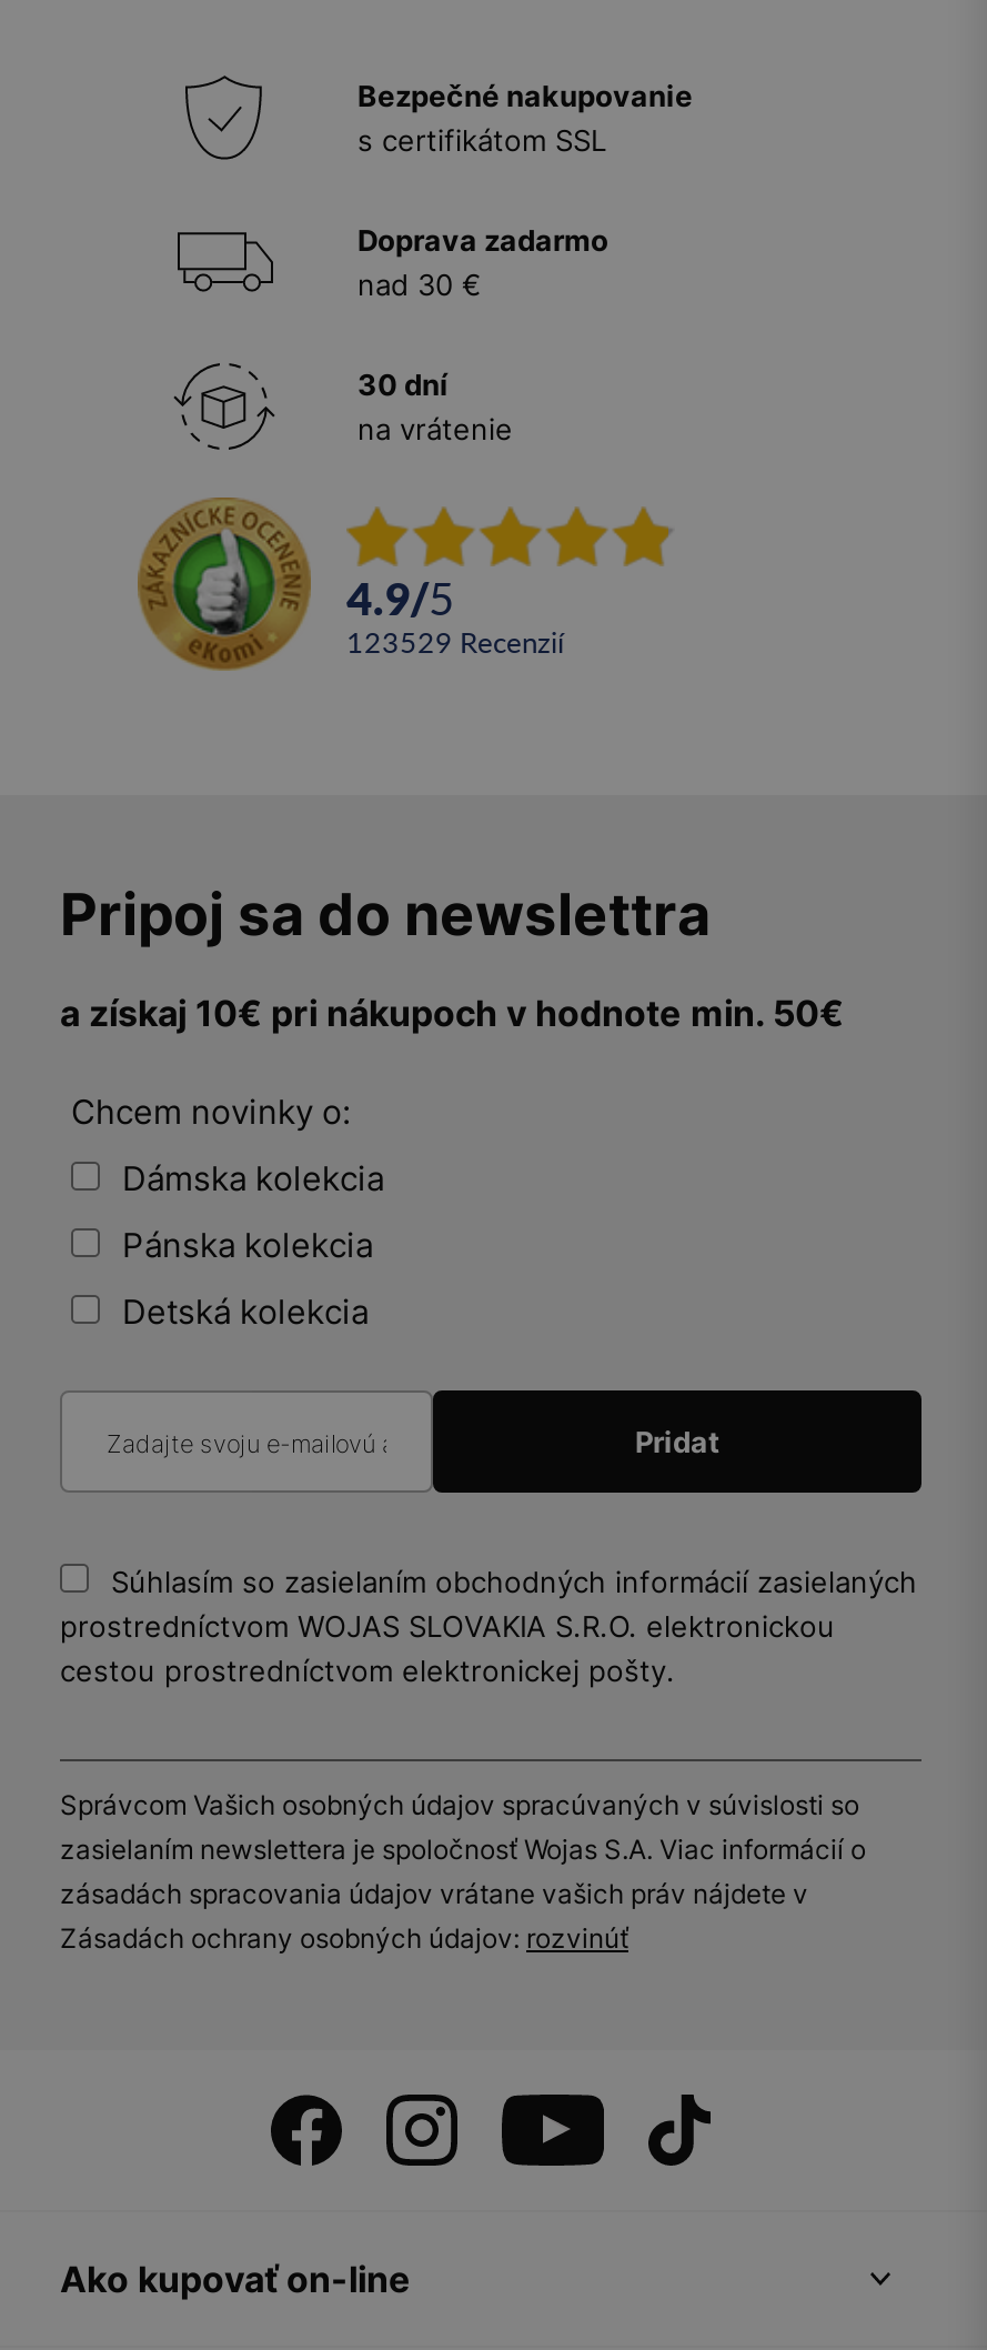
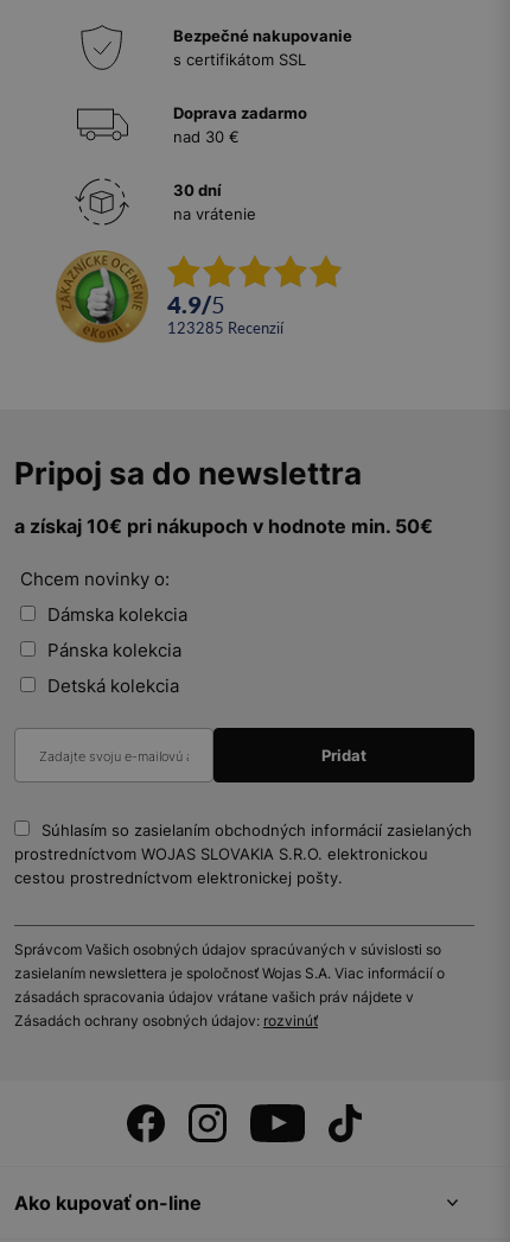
[346,623,564,659] 123529 recenzií -> [167,318,283,337] 123285 recenzií

